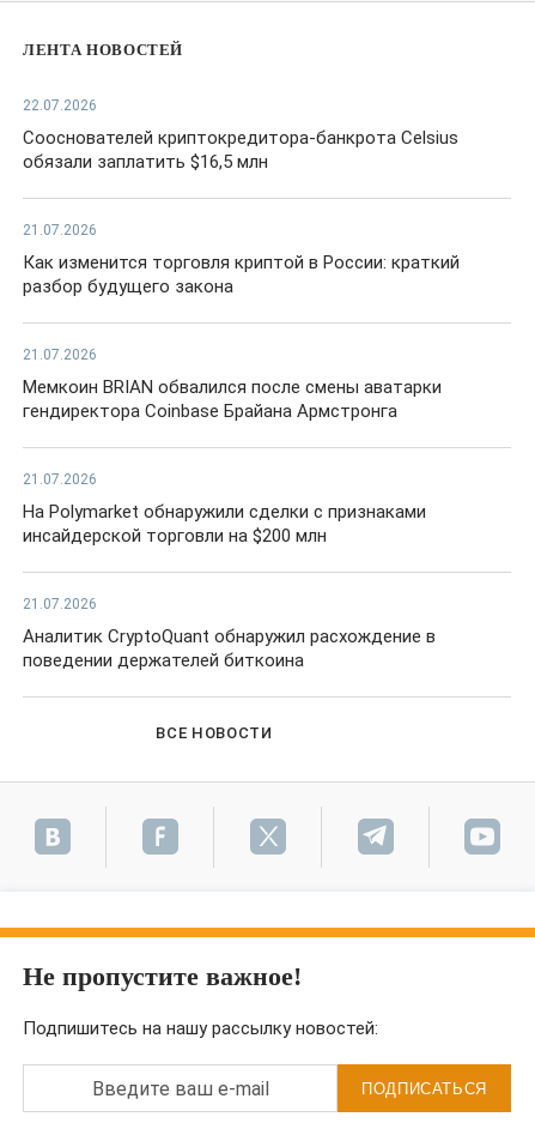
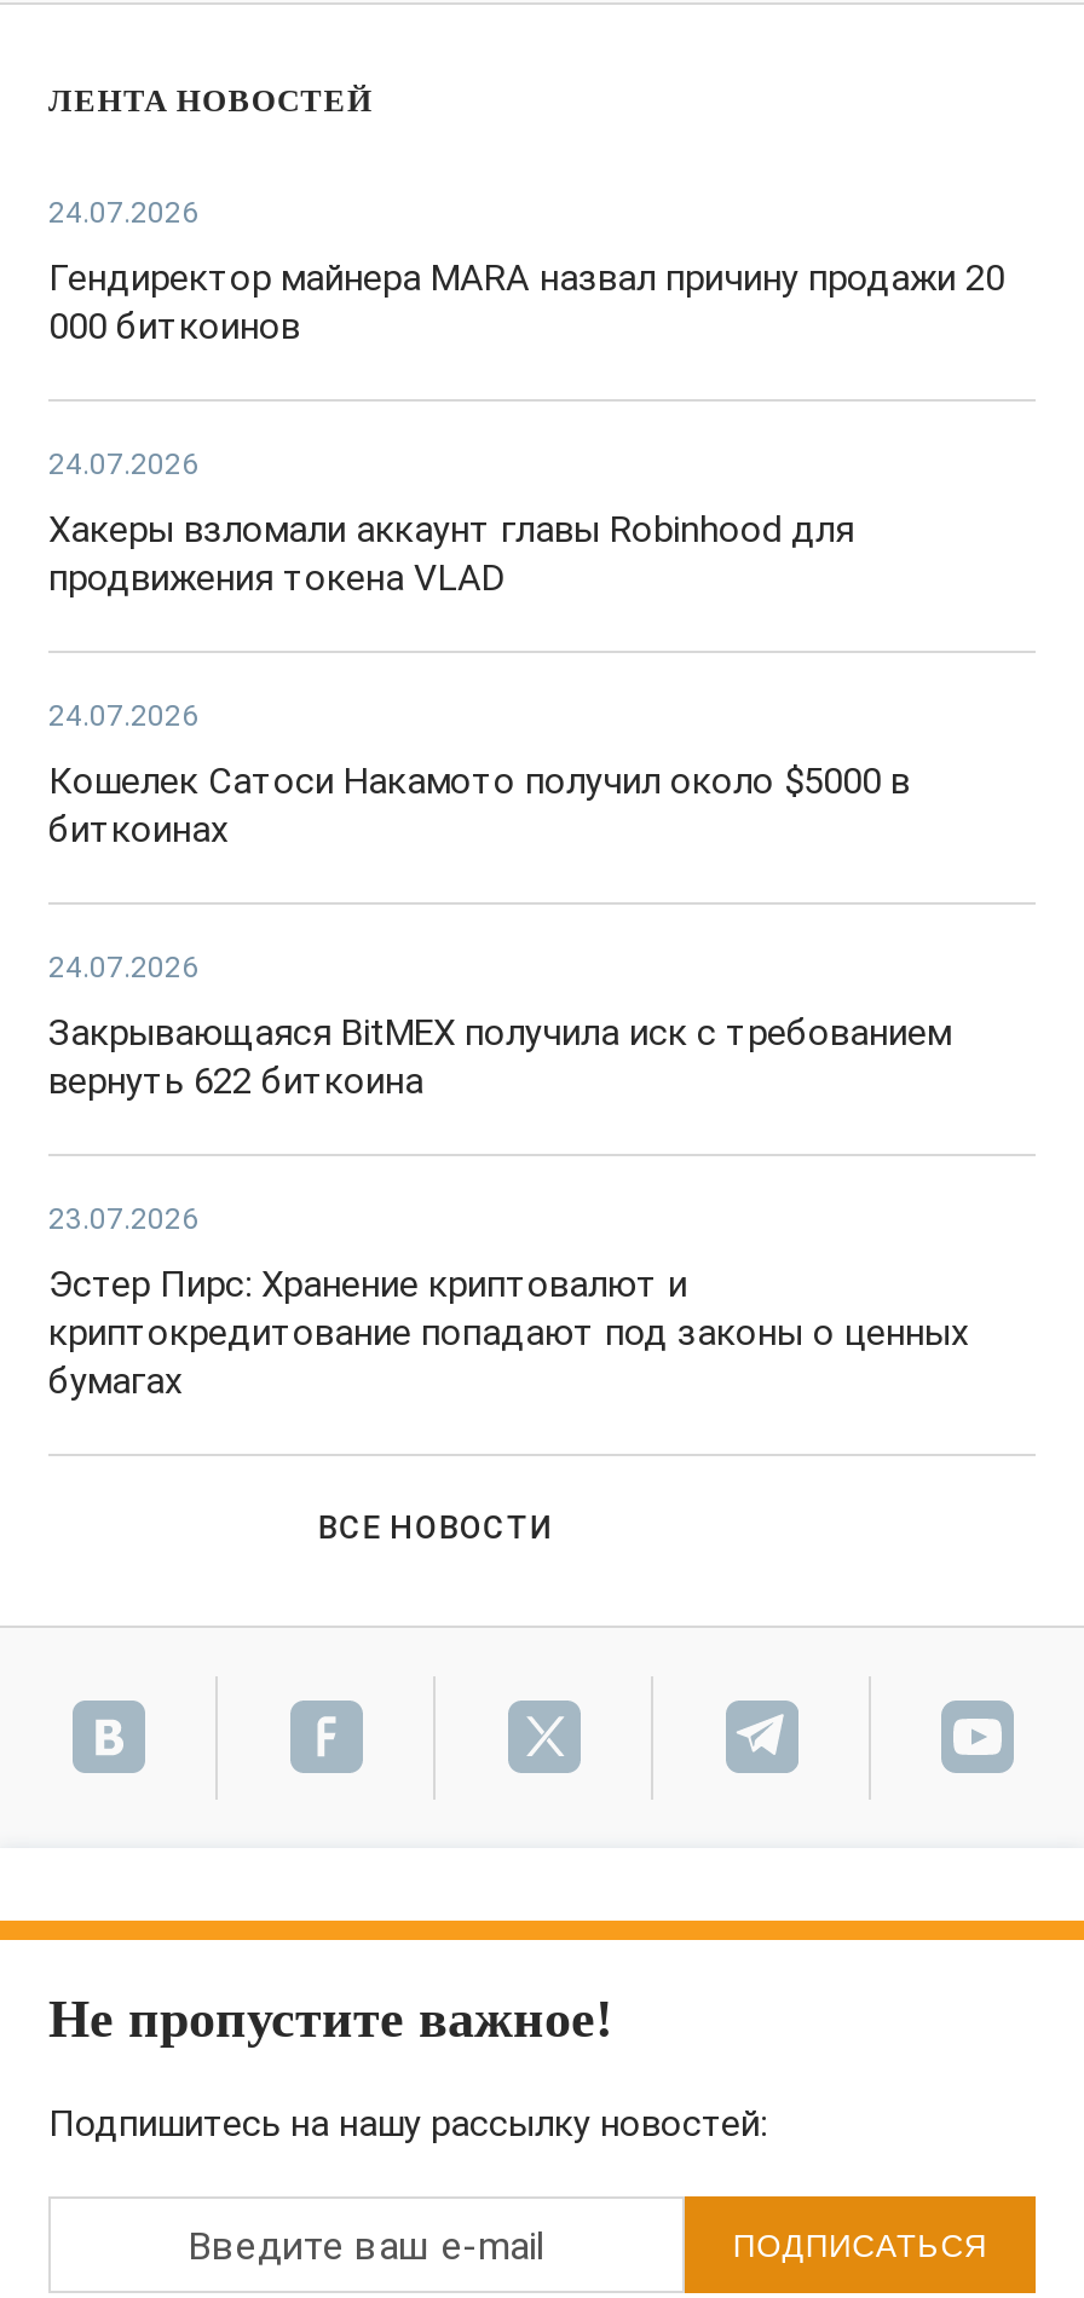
[23,97,97,113] 22.07.2026 -> [48,195,198,229] 24.07.2026
[23,127,458,172] Сооснователей криптокредитора-банкрота Celsius | обязали заплатить $16,5 млн -> [48,256,1004,348] Гендиректор майнера MARA назвал причину продажи 20 | 000 биткоинов
[23,221,97,238] 21.07.2026 -> [48,447,198,481] 24.07.2026
[23,251,460,297] Как изменится торговля криптой в России: краткий | разбор будущего закона -> [48,507,854,599] Хакеры взломали аккаунт главы Robinhood для | продвижения токена VLAD
[23,346,97,363] 21.07.2026 -> [48,698,198,732] 24.07.2026
[23,376,442,422] Мемкоин BRIAN обвалился после смены аватарки | гендиректора Coinbase Брайана Армстронга -> [48,759,910,851] Кошелек Сатоси Накамото получил около $5000 в | биткоинах
[23,471,97,487] 21.07.2026 -> [48,950,198,984] 24.07.2026
[23,501,426,546] На Polymarket обнаружили сделки с признаками | инсайдерской торговли на $200 млн -> [48,1010,951,1102] Закрывающаяся BitMEX получила иск с требованием | вернуть 622 биткоина
[23,595,97,612] 21.07.2026 -> [48,1201,198,1235] 23.07.2026
[23,625,436,671] Аналитик CryptoQuant обнаружил расхождение в | поведении держателей биткоина -> [48,1262,968,1402] Эстер Пирс: Хранение криптовалют и | криптокредитование попадают под законы о ценных | бумагах

